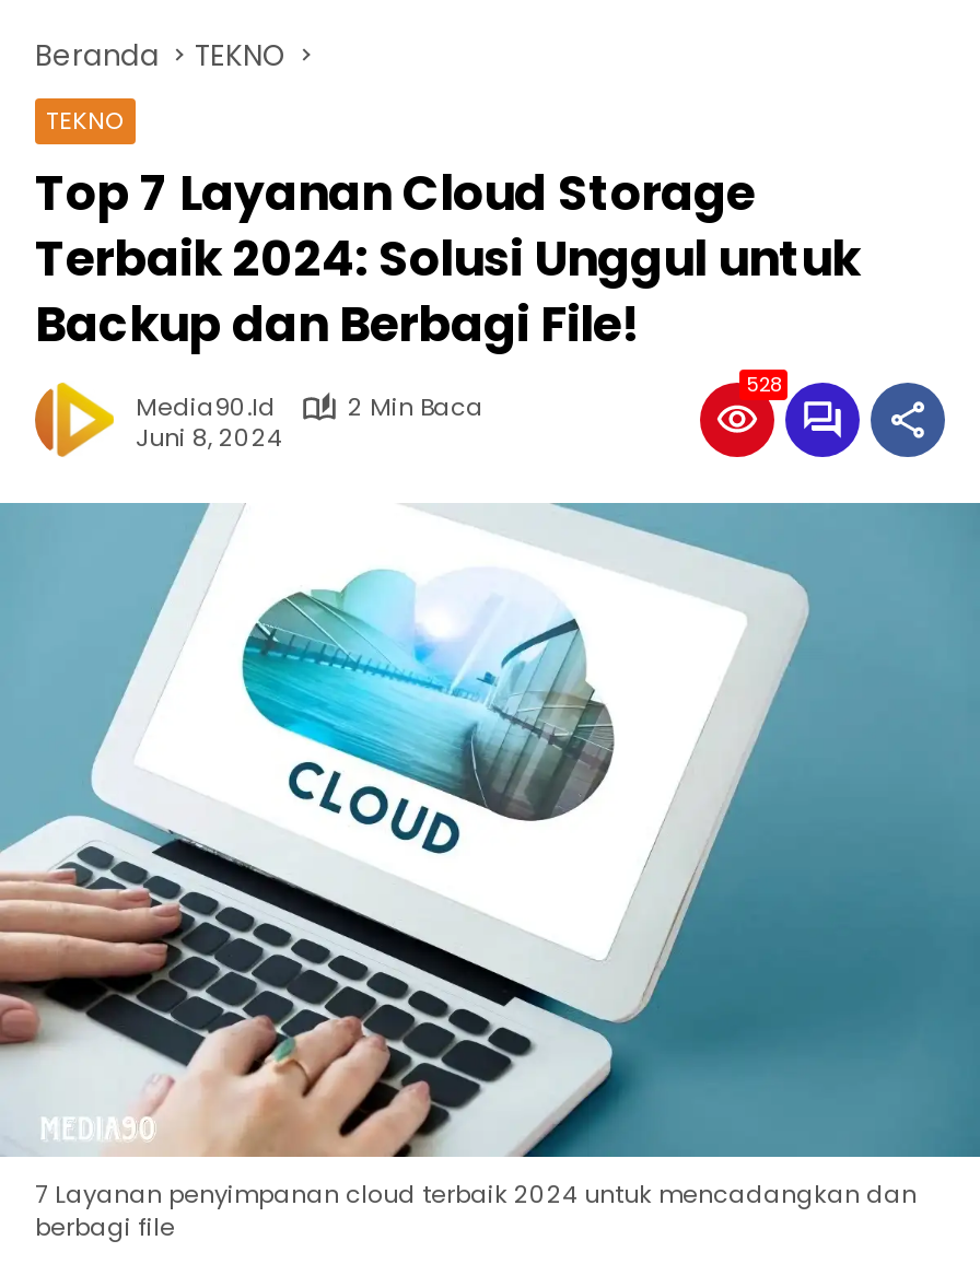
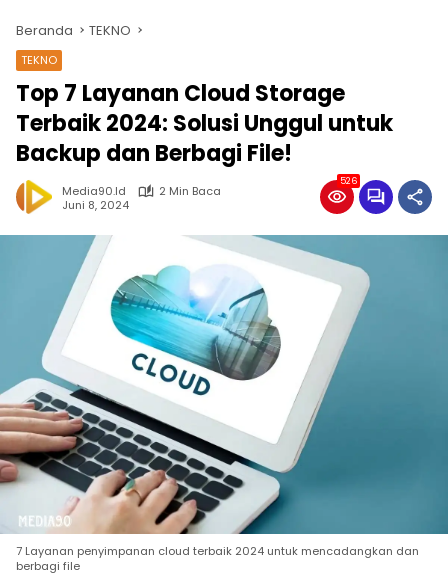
[746,372,781,398] 528 -> [340,175,357,187] 526

